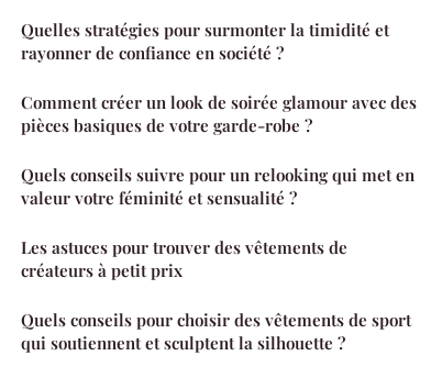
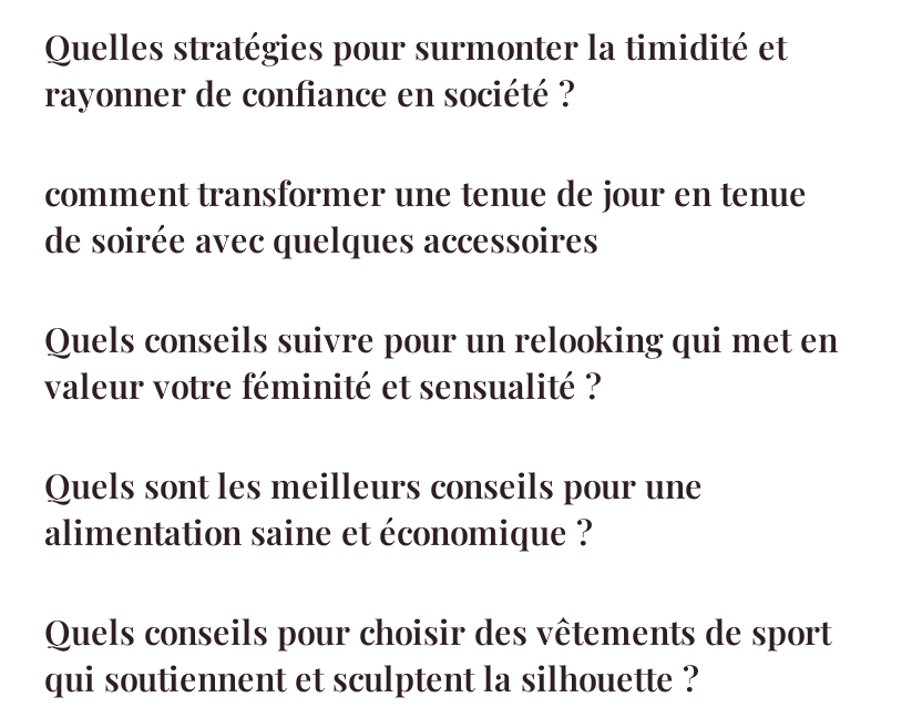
[21,92,417,137] Comment créer un look de soirée glamour avec des | pièces basiques de votre garde-robe ? -> [44,172,807,262] comment transformer une tenue de jour en tenue | de soirée avec quelques accessoires
[21,237,347,282] Les astuces pour trouver des vêtements de | créateurs à petit prix -> [44,464,703,555] Quels sont les meilleurs conseils pour une | alimentation saine et économique ?

